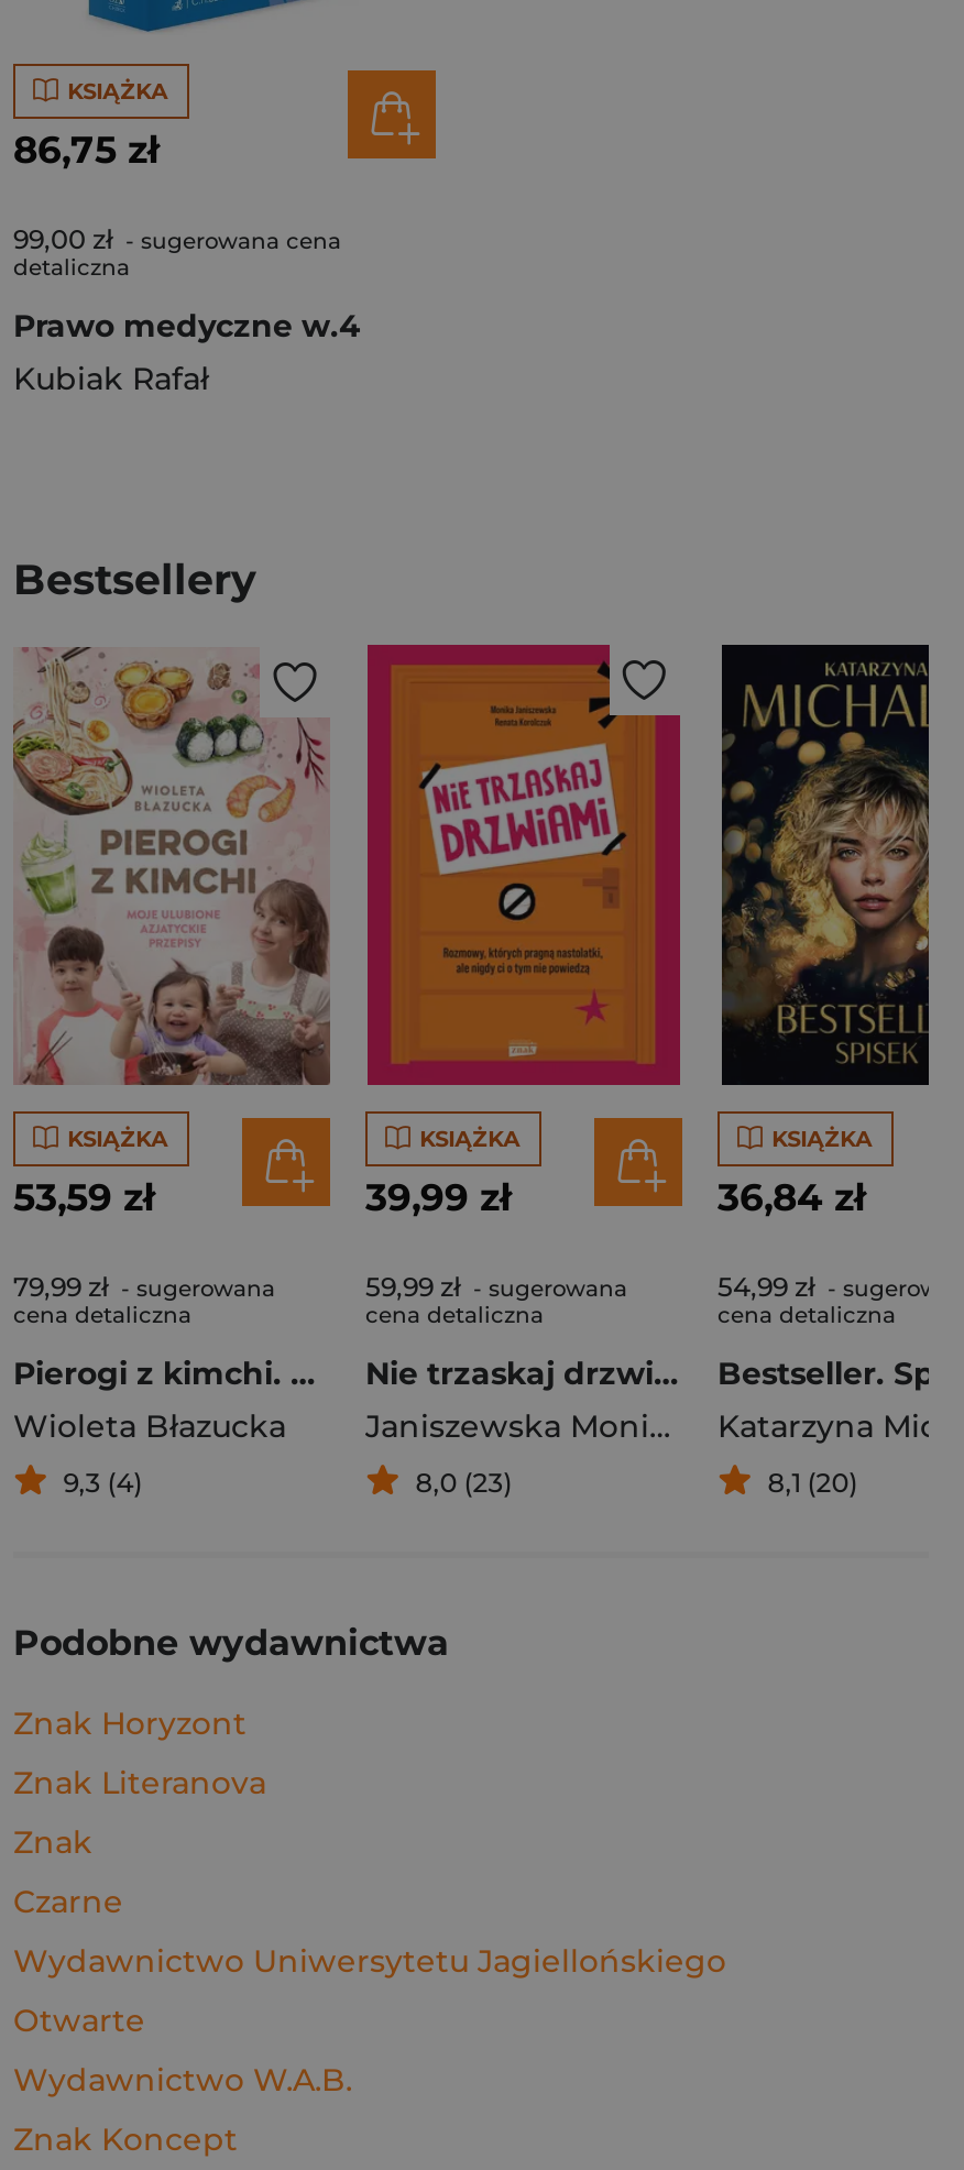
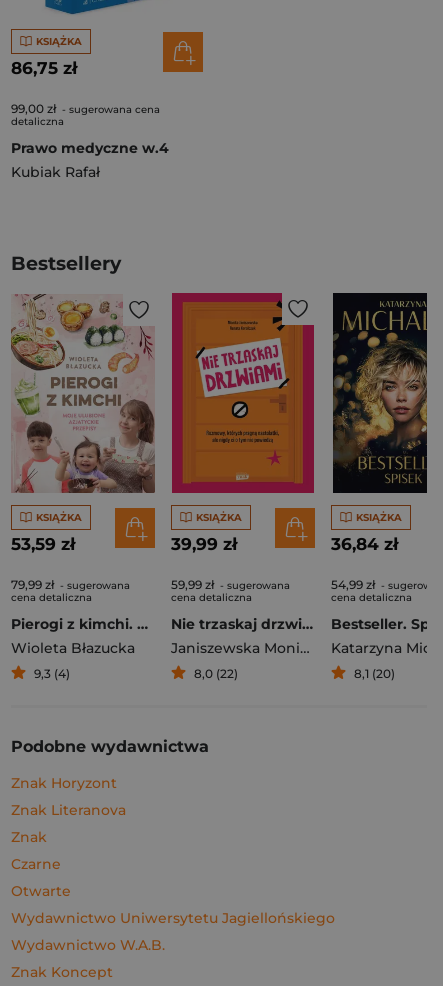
[416,1466,512,1499] 8,0 (23) -> [194,666,238,681] 8,0 (22)
moved [13,1941,726,1981] -> [11,909,335,927]: Wydawnictwo Uniwersytetu Jagiellońskiego
moved [13,2001,145,2040] -> [11,882,71,900]: Otwarte

